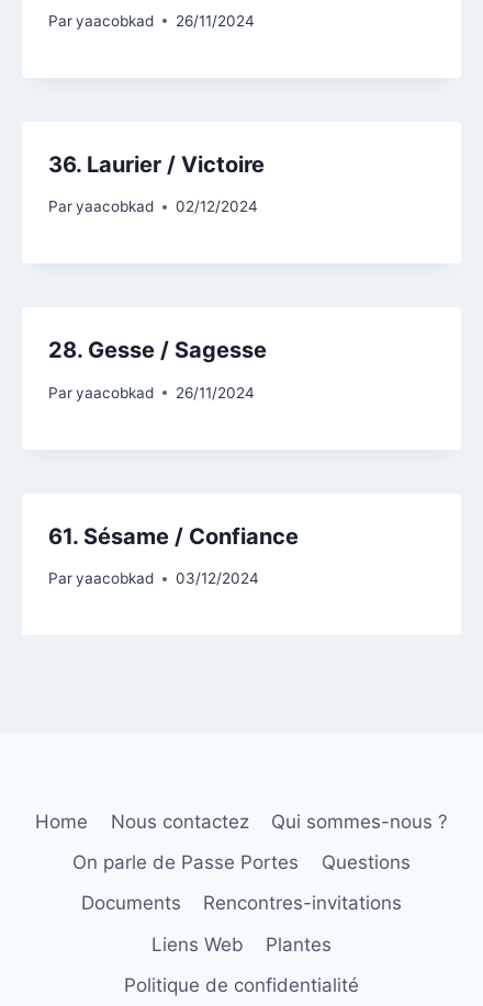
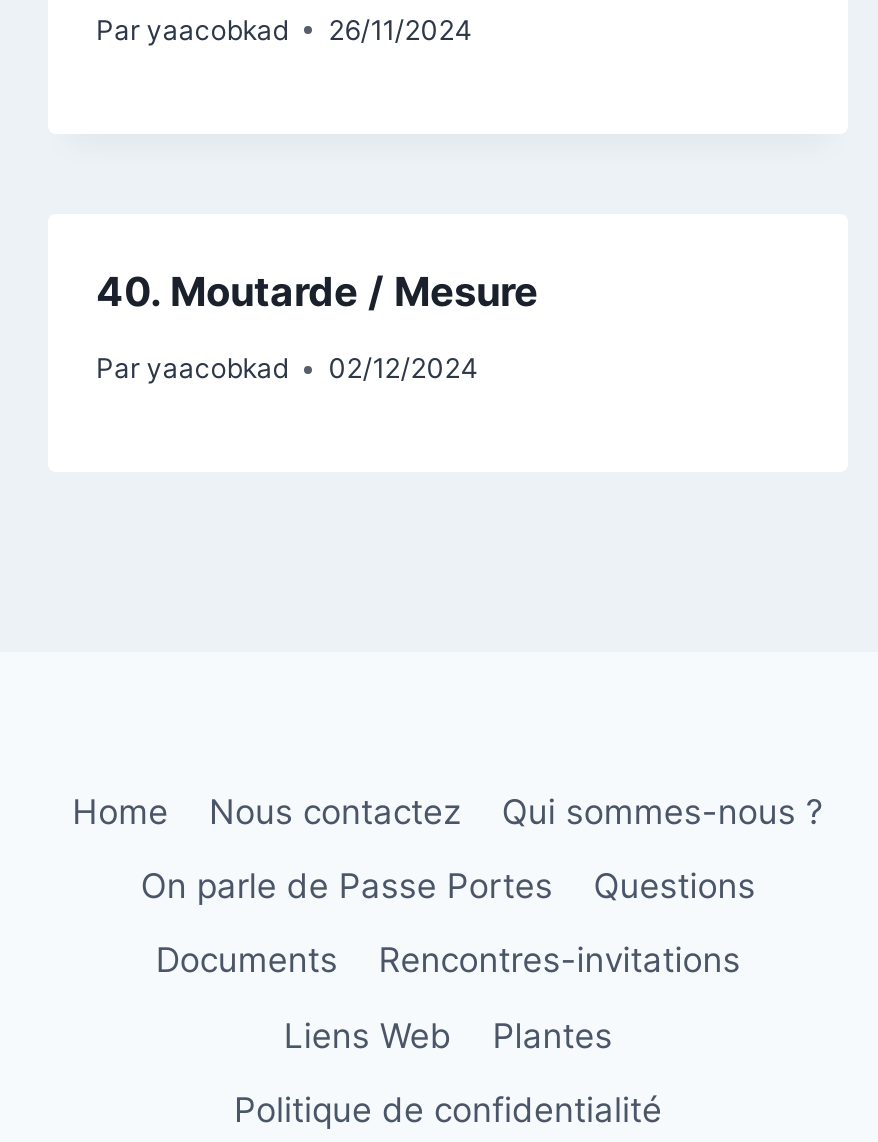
[48,151,265,177] 36. Laurier / Victoire -> [96,267,538,315] 40. Moutarde / Mesure
[48,337,267,401] 28. Gesse / Sagesse | Par yaacobkad | 26/11/2024 -> none
[48,523,299,587] 61. Sésame / Confiance | Par yaacobkad | 03/12/2024 -> none

